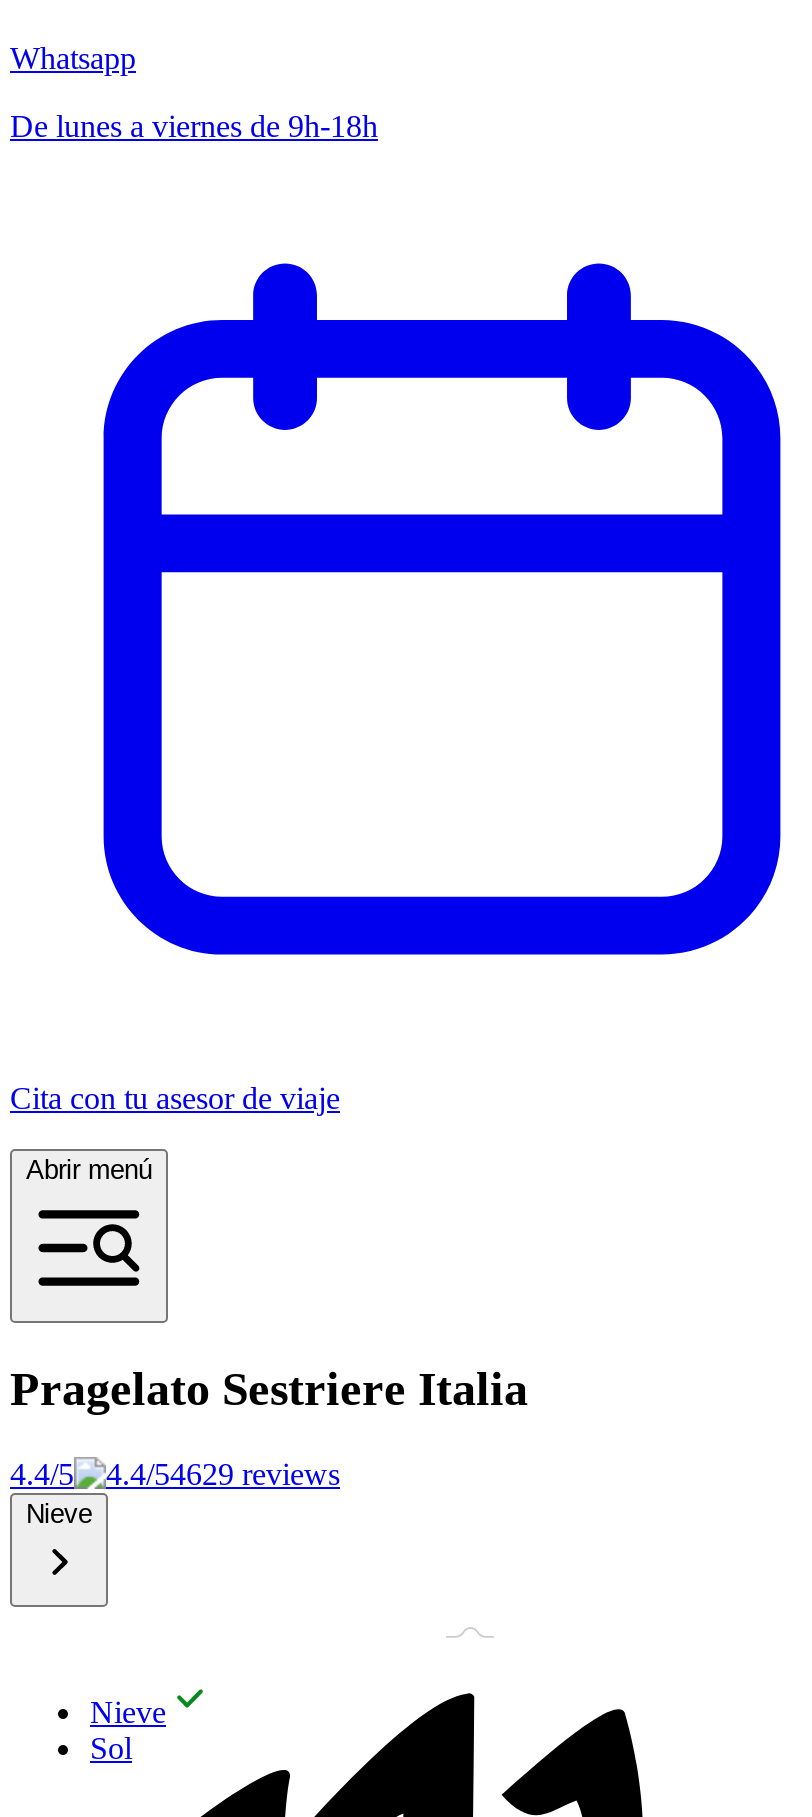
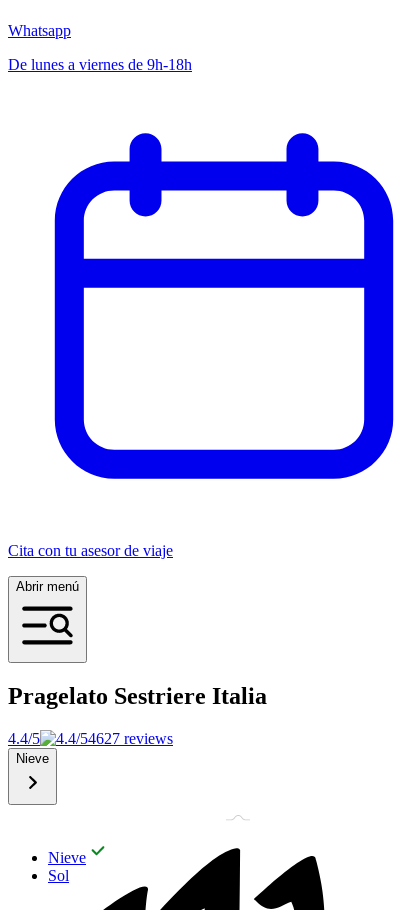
[170,1457,340,1491] 4629 reviews -> [88,730,173,747] 4627 reviews

